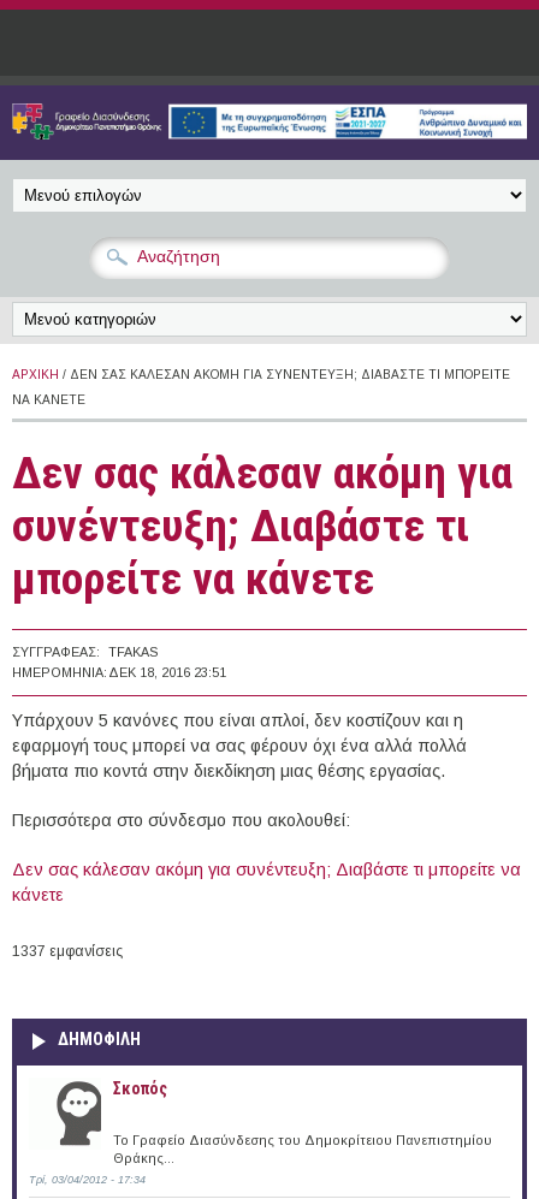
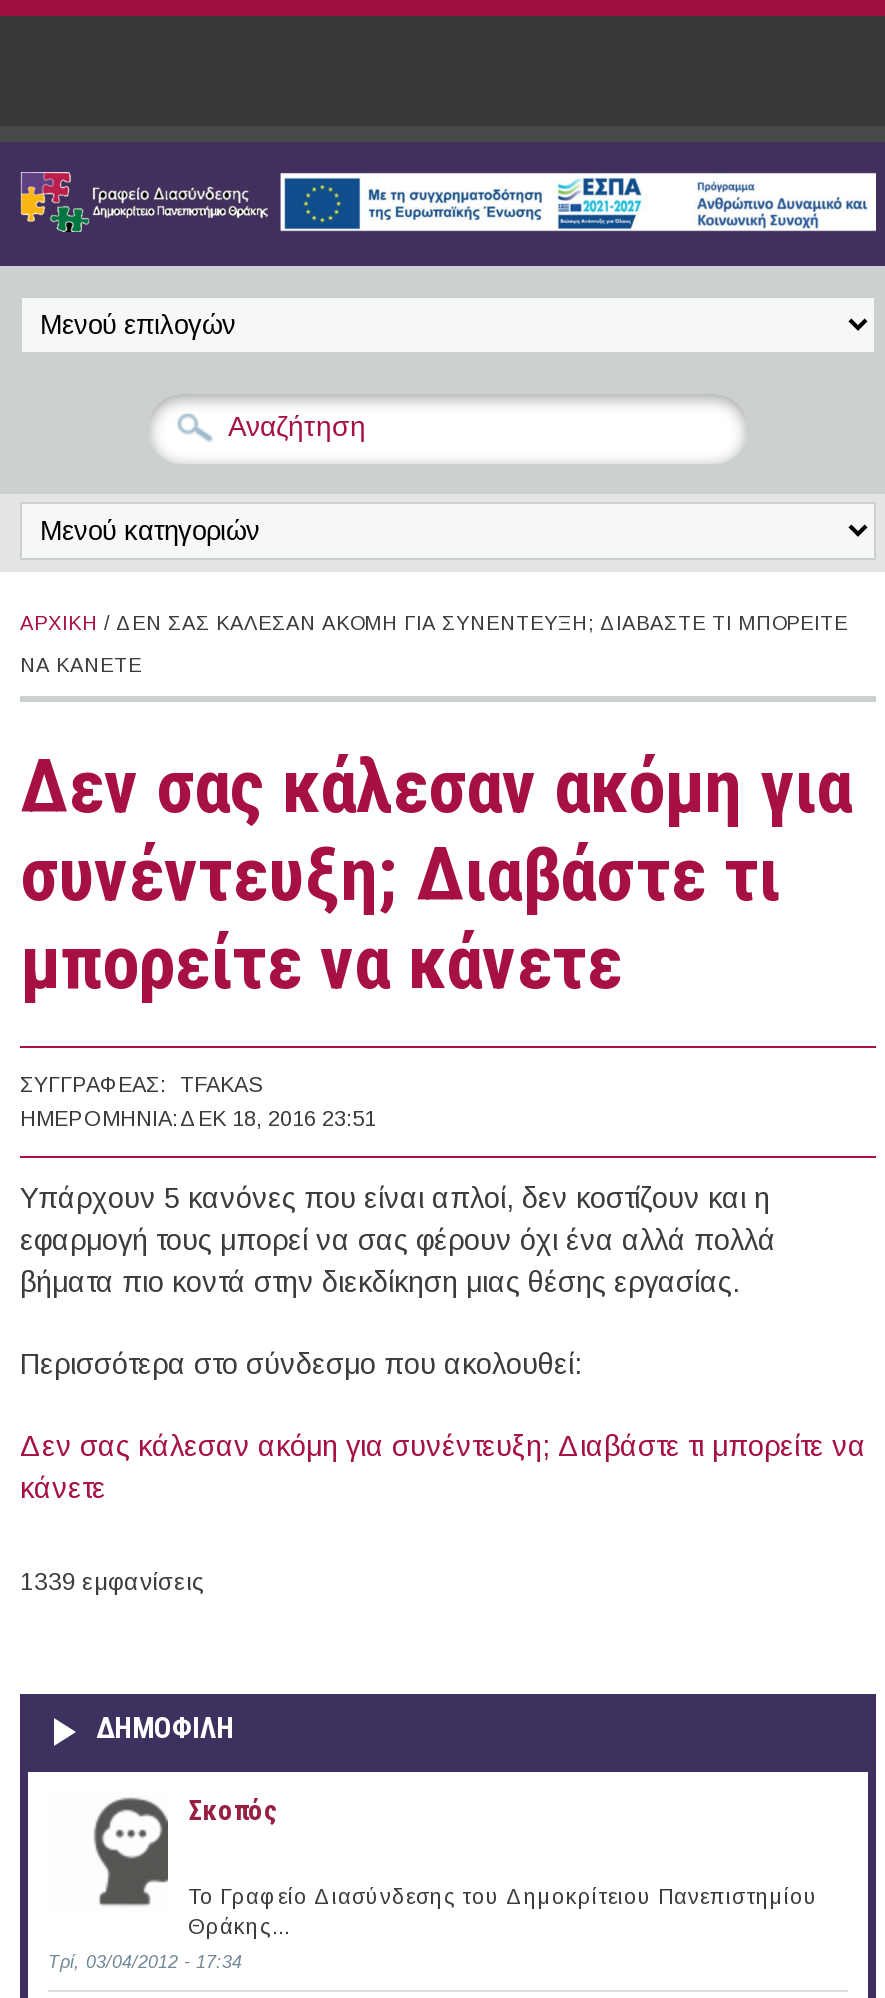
[12,943,123,959] 1337 εμφανίσεις -> [20,1568,204,1596] 1339 εμφανίσεις

